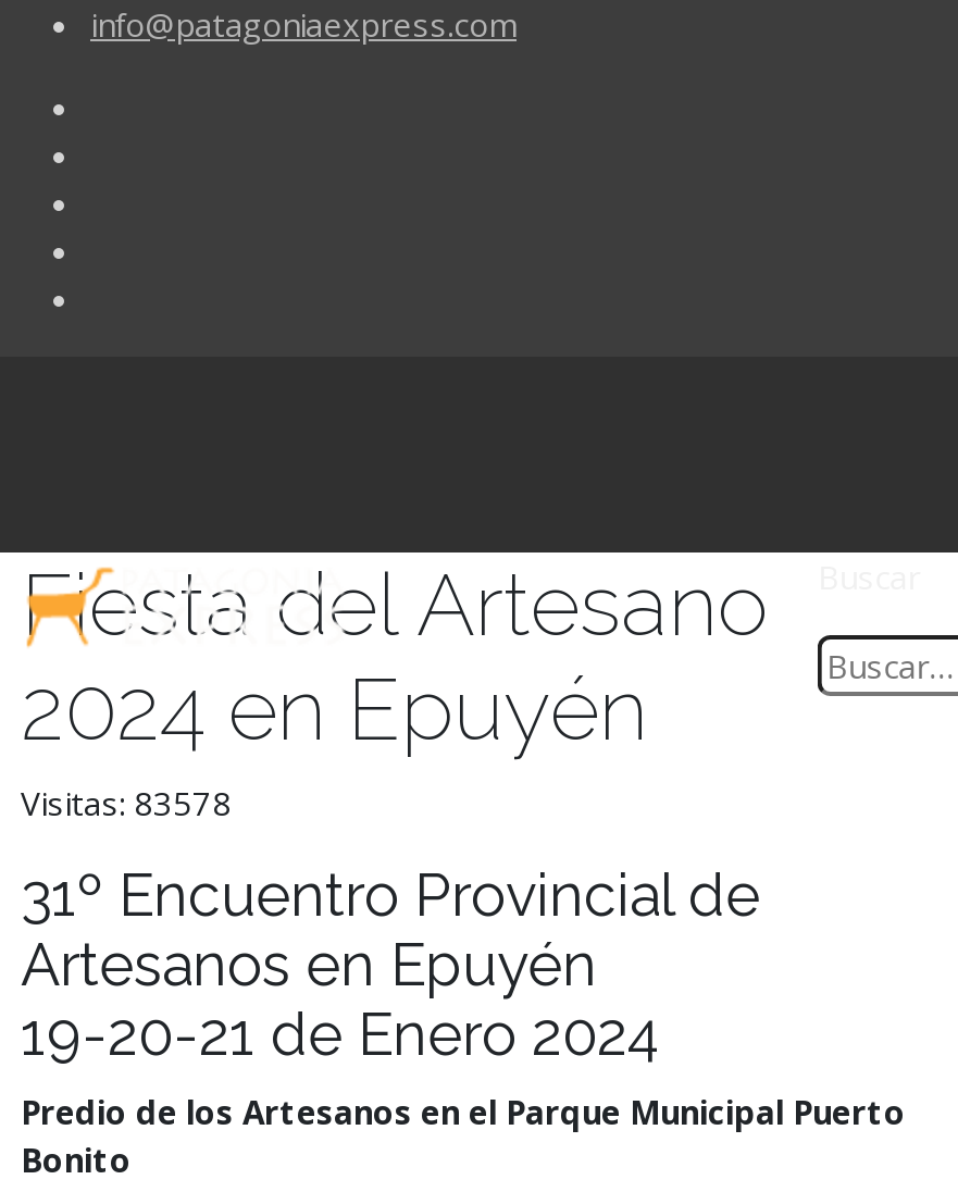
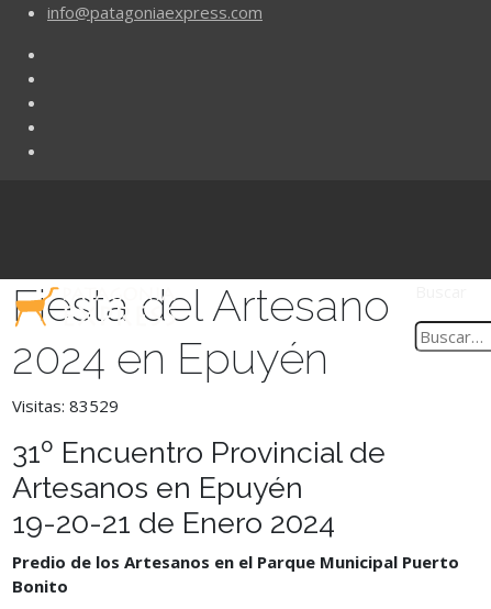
[21,781,232,824] Visitas: 83578 -> [12,395,119,417] Visitas: 83529

